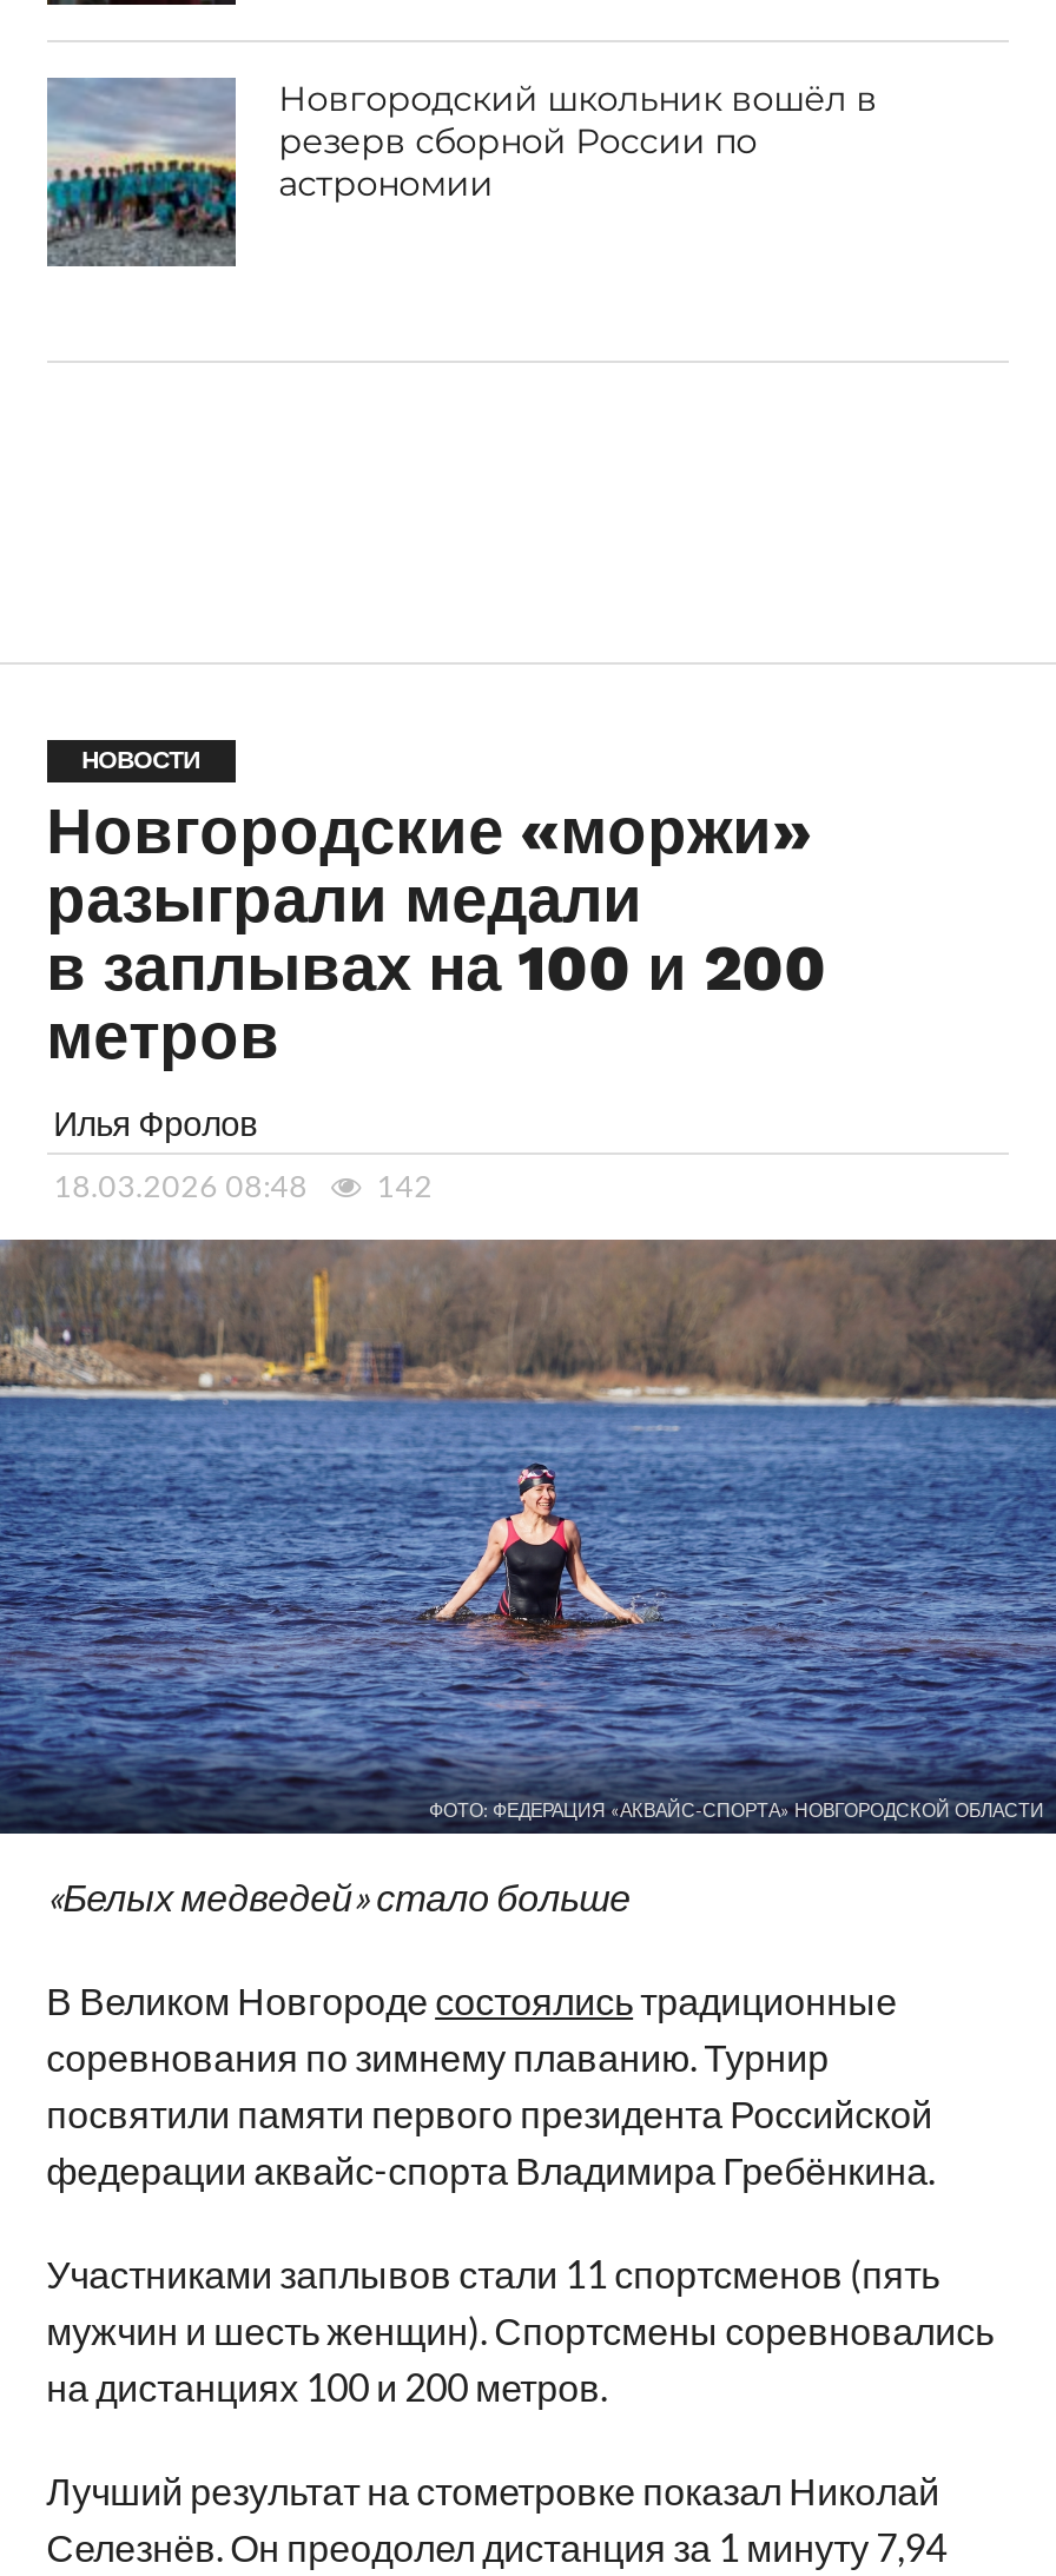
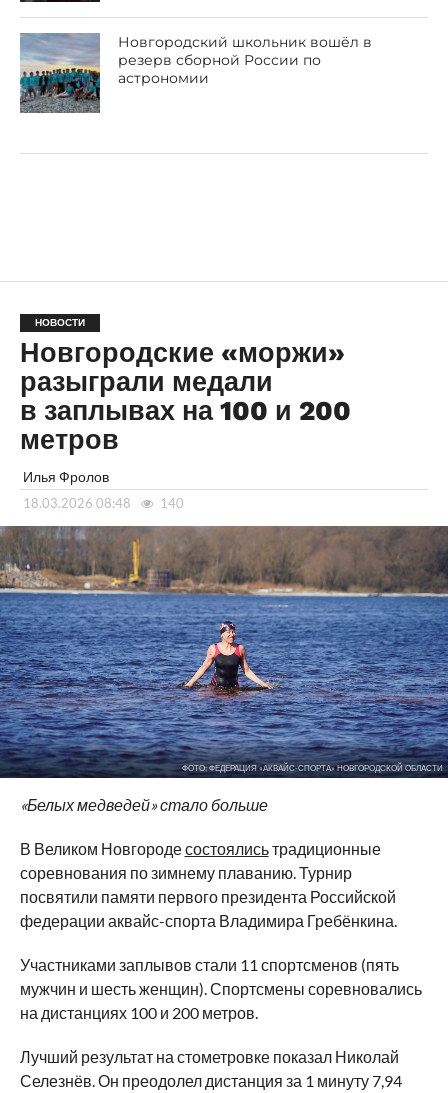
[53,1166,433,1204] 18.03.2026 08:48 142 -> [23,495,184,511] 18.03.2026 08:48 140

